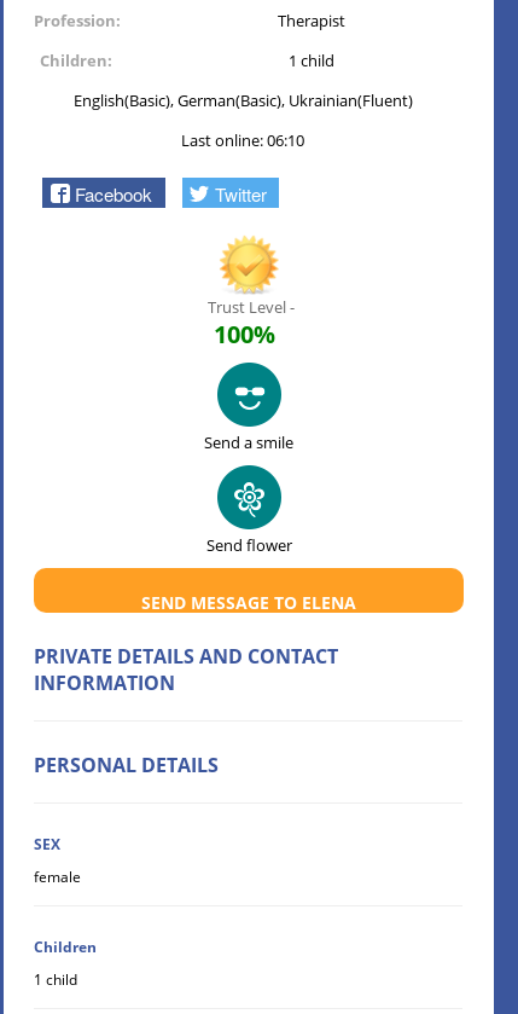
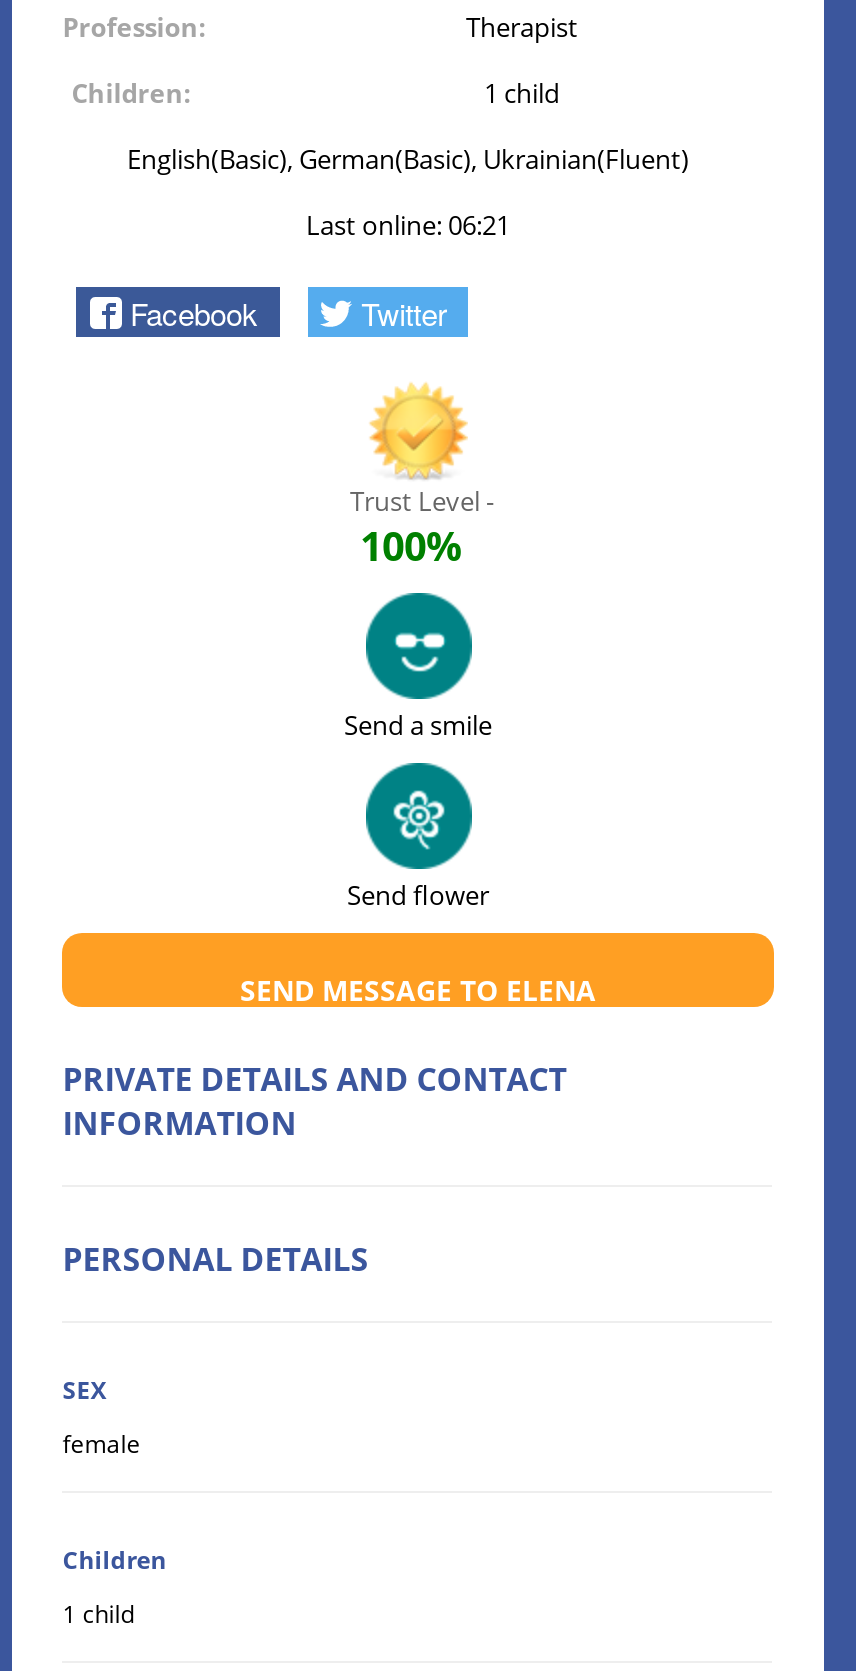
[181,129,304,151] Last online: 06:10 -> [306,207,510,243] Last online: 06:21

